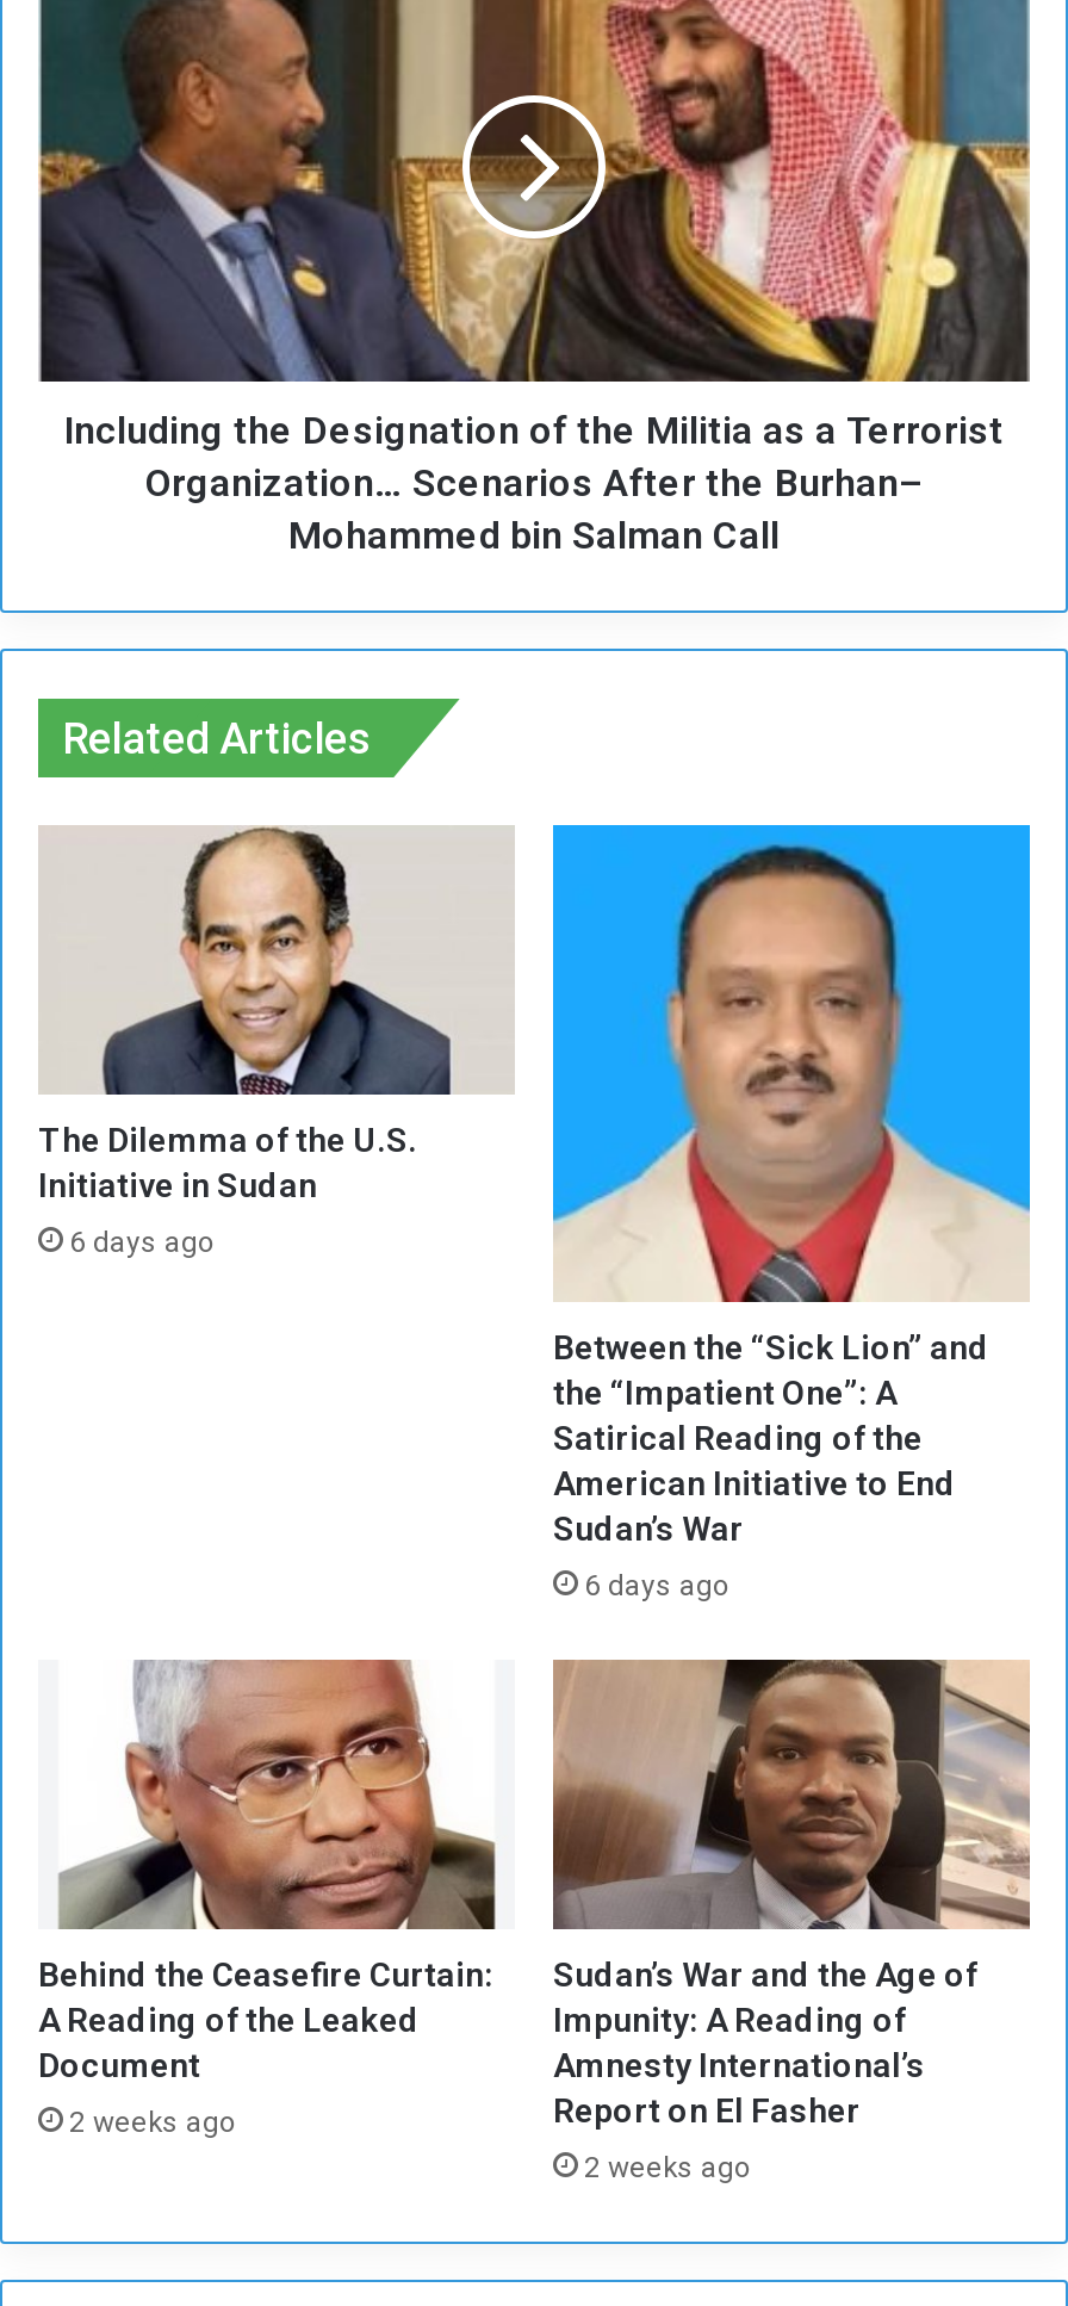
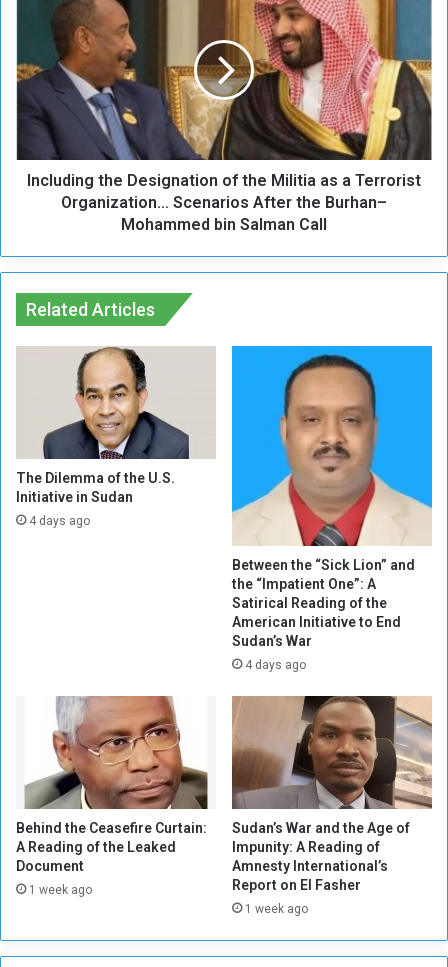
[69,1225,215,1259] 6 days ago -> [29,514,90,528] 4 days ago
[584,1569,729,1603] 6 days ago -> [245,658,306,672] 4 days ago
[69,2105,236,2139] 2 weeks ago -> [29,883,92,897] 1 week ago
[584,2151,751,2184] 2 weeks ago -> [245,902,308,916] 1 week ago

